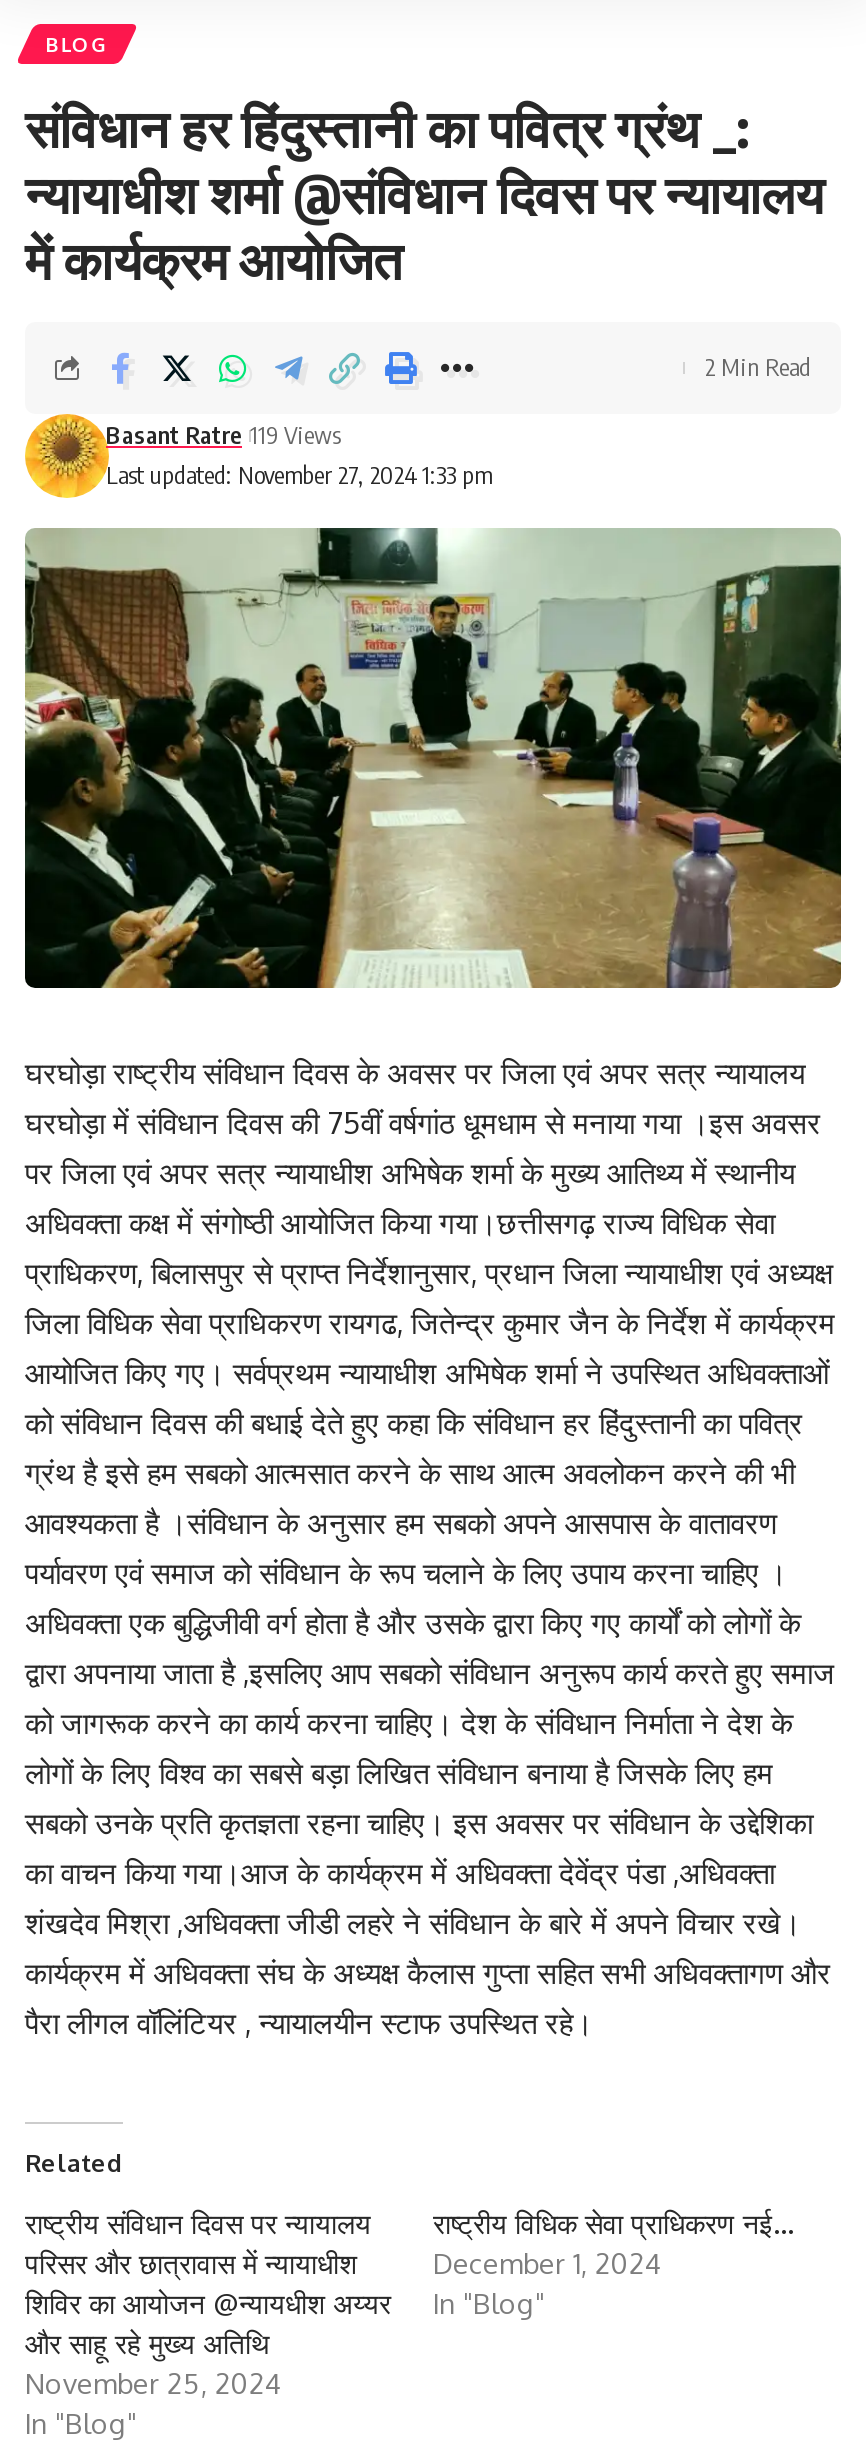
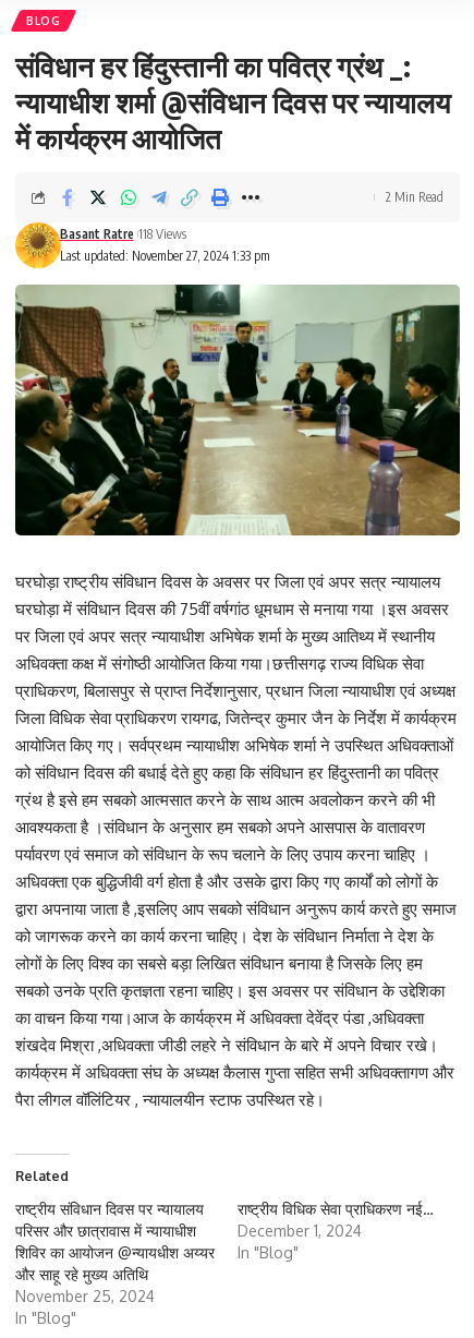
[106,420,340,450] Basant Ratre 119 Views -> [59,226,186,242] Basant Ratre 118 Views

